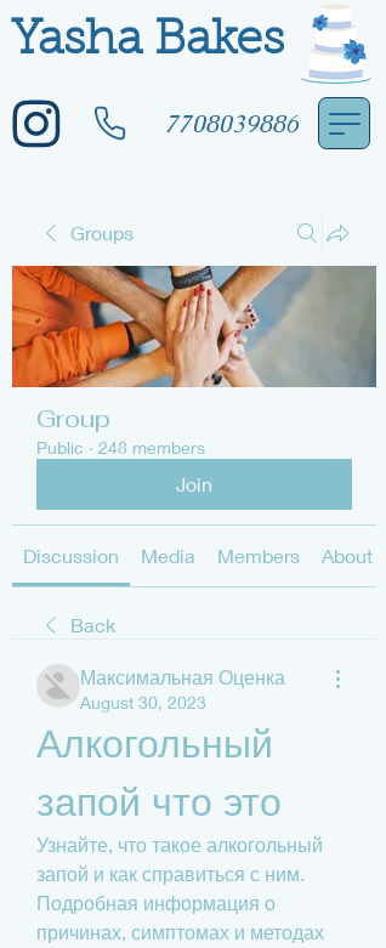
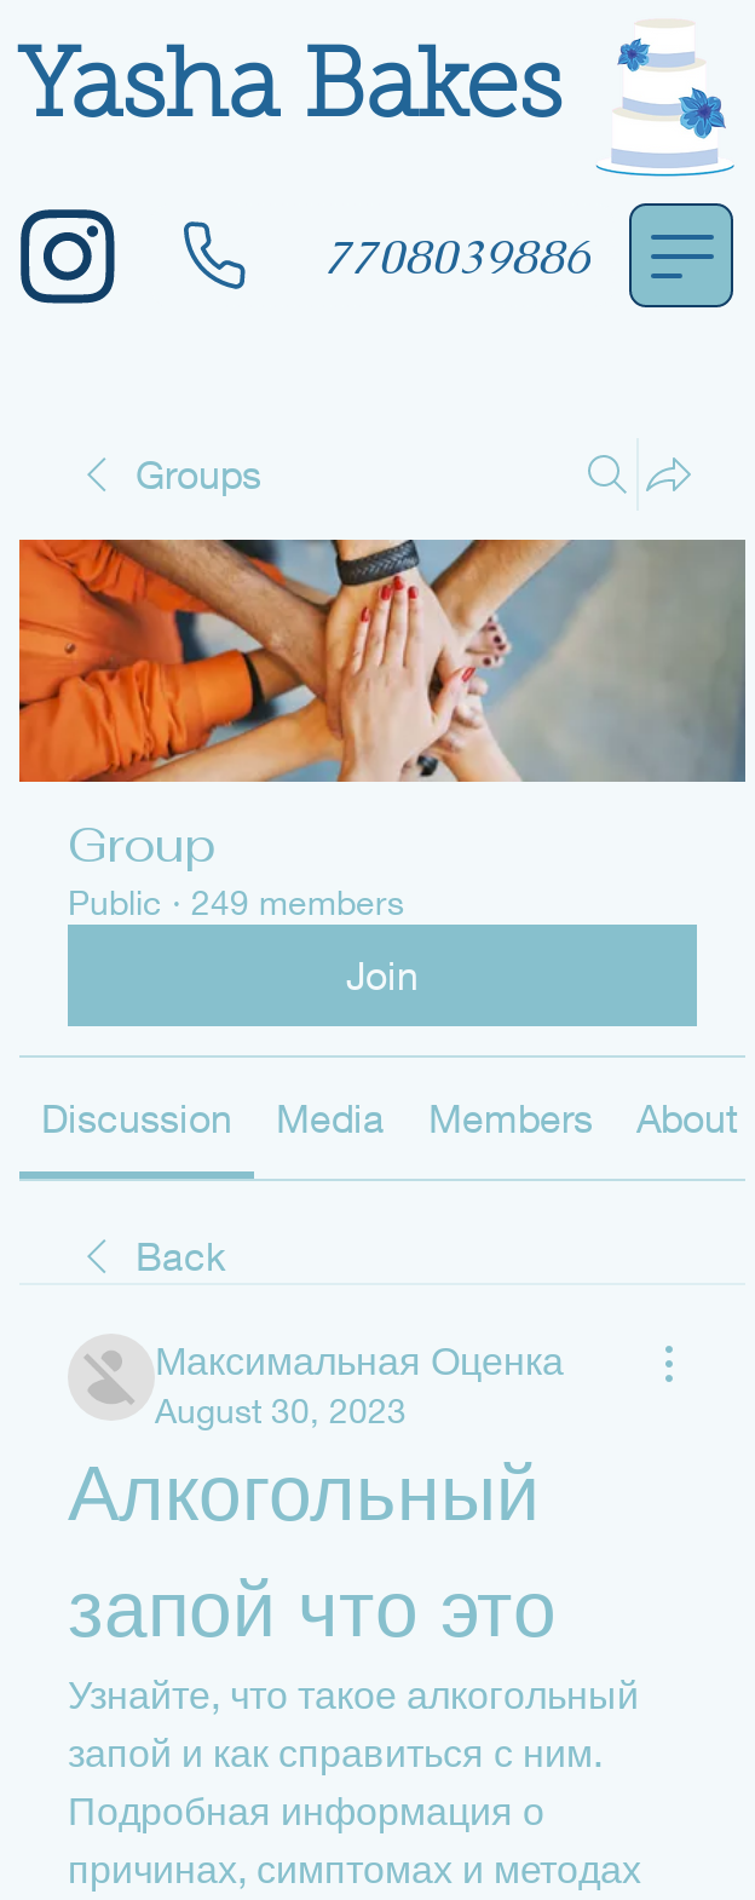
[36,437,205,458] Public · 248 members -> [68,881,404,922] Public · 249 members

